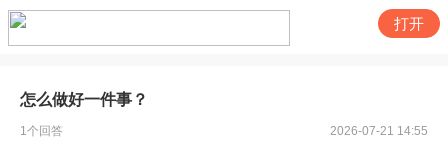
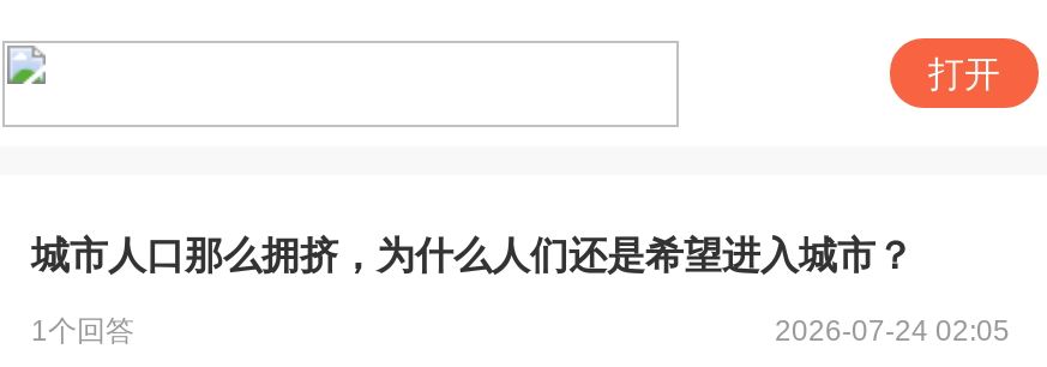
[20,91,148,108] 怎么做好一件事？ -> [31,235,914,276] 城市人口那么拥挤，为什么人们还是希望进入城市？
[330,124,428,138] 2026-07-21 14:55 -> [775,314,1010,348] 2026-07-24 02:05

